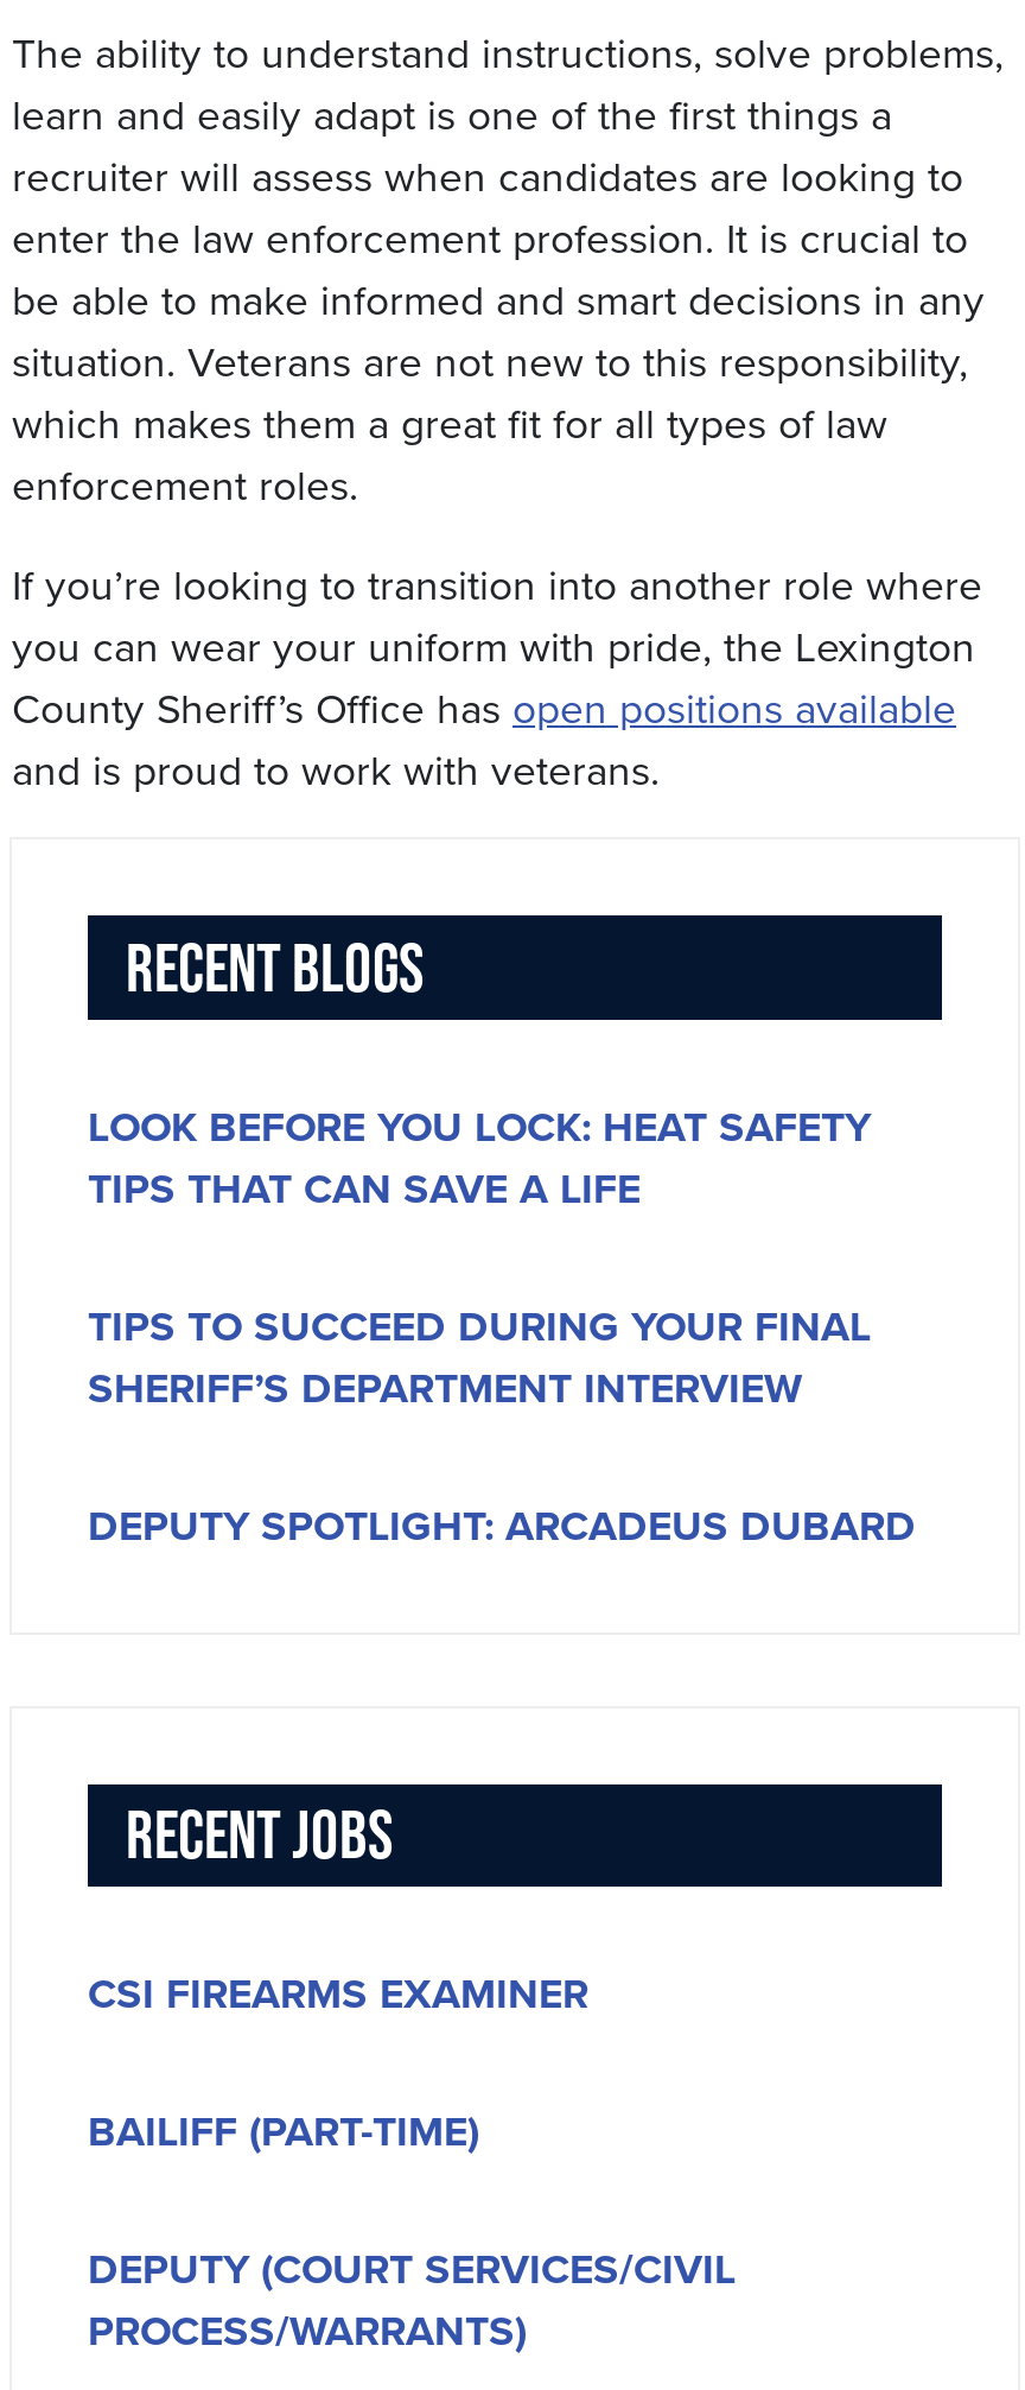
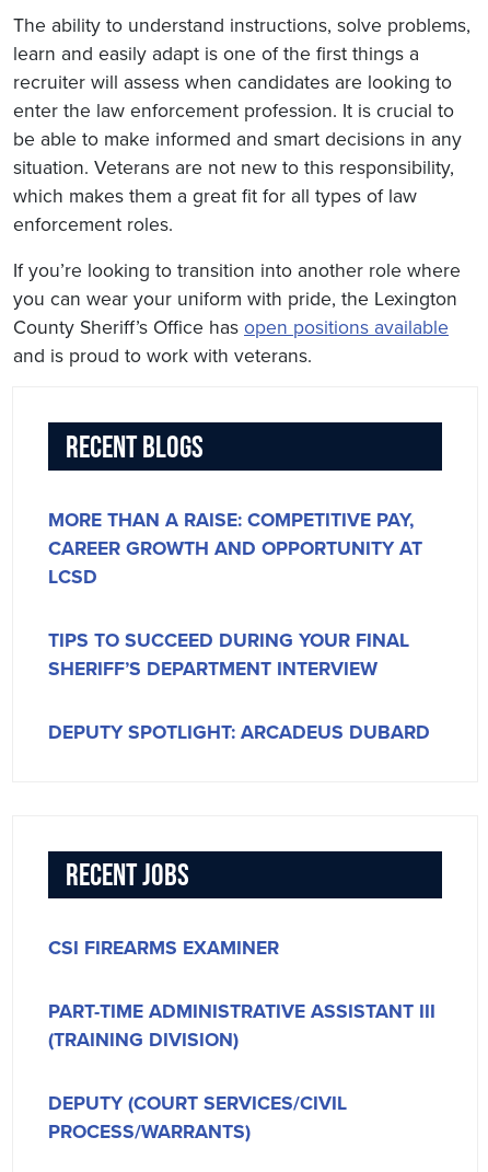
[88,1095,871,1218] LOOK BEFORE YOU LOCK: HEAT SAFETY | TIPS THAT CAN SAVE A LIFE -> [48,505,422,590] MORE THAN A RAISE: COMPETITIVE PAY, | CAREER GROWTH AND OPPORTUNITY AT | LCSD
[88,2101,479,2163] BAILIFF (PART-TIME) -> [48,997,435,1054] PART-TIME ADMINISTRATIVE ASSISTANT III | (TRAINING DIVISION)

